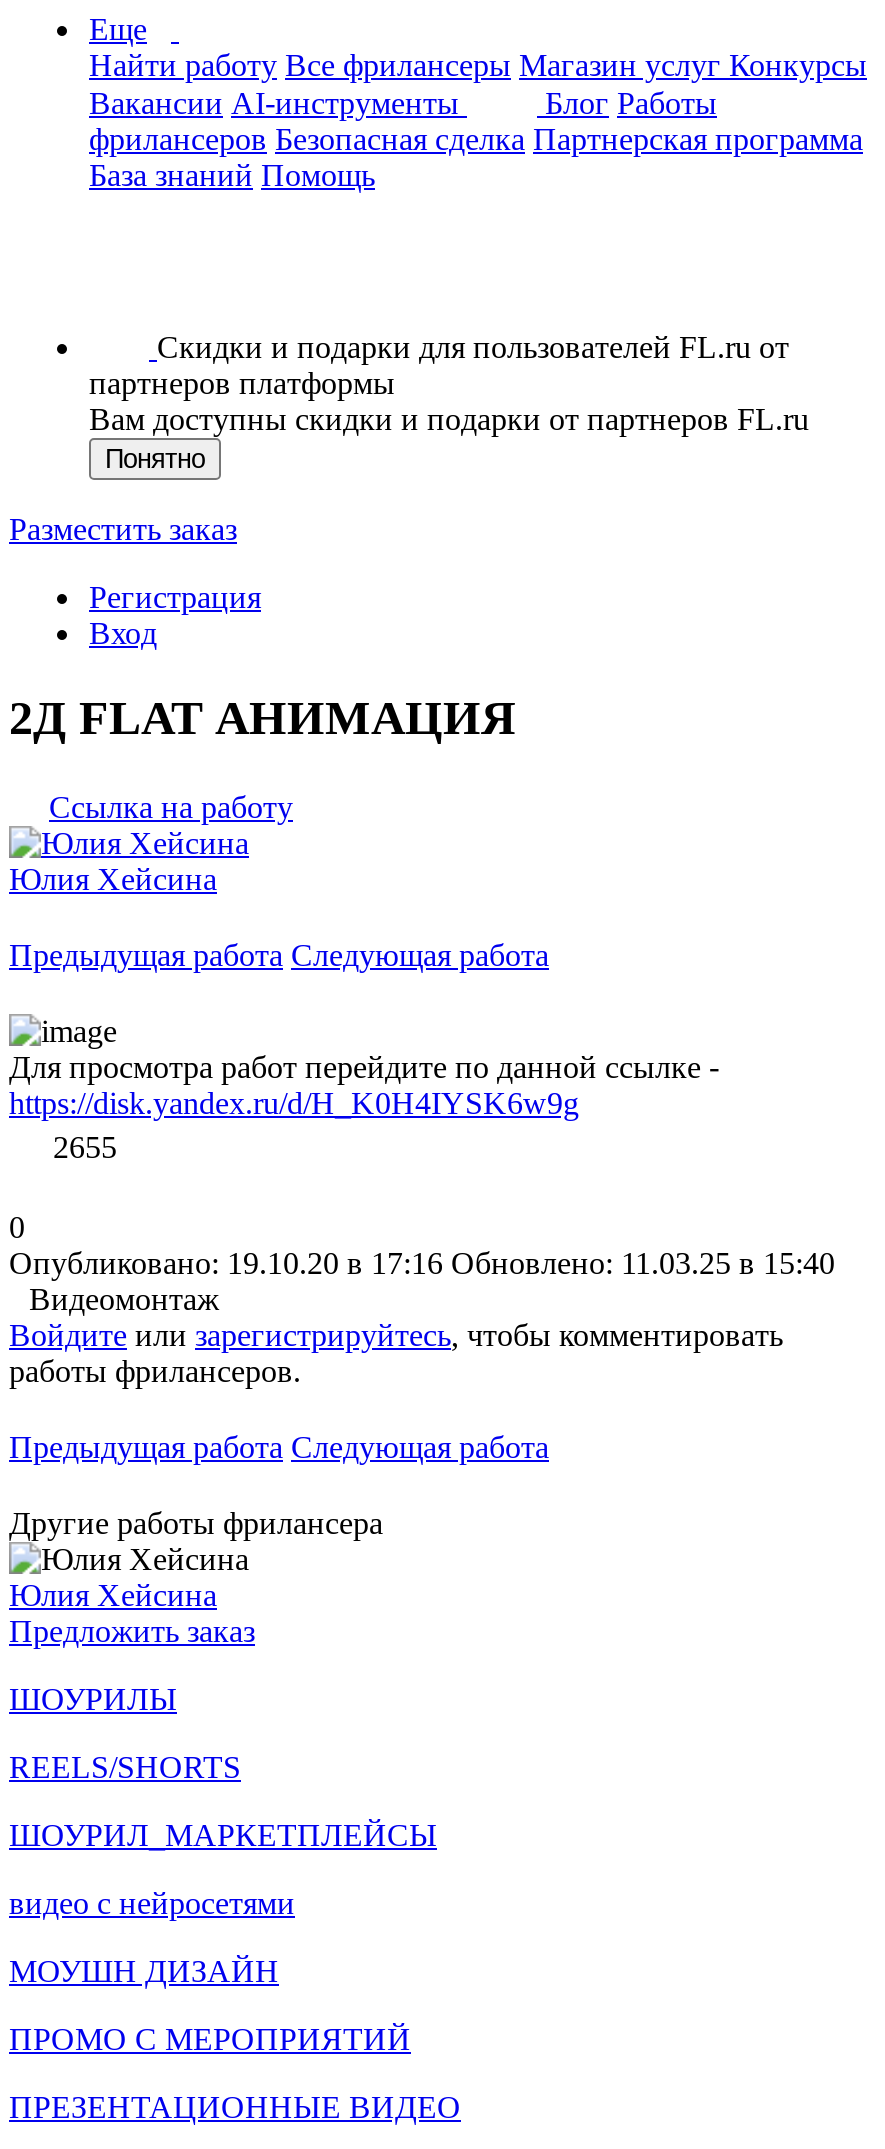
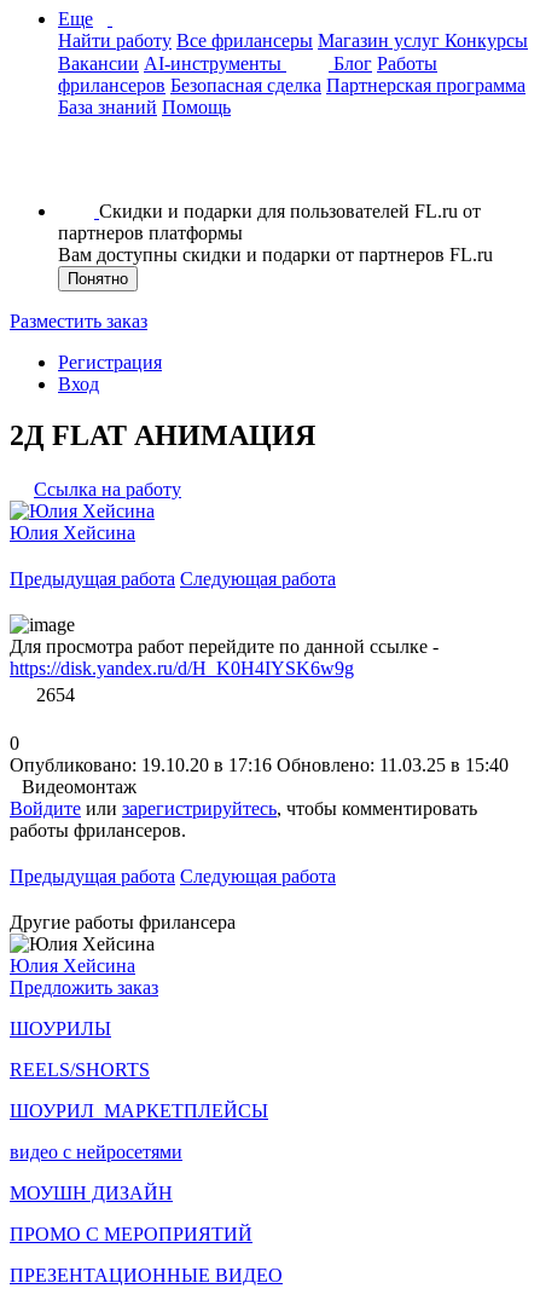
[45,1130,117,1164] 2655 -> [31,684,75,705] 2654

